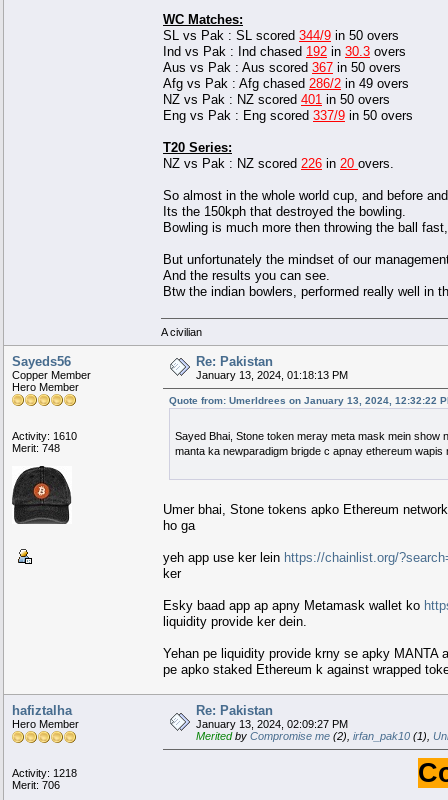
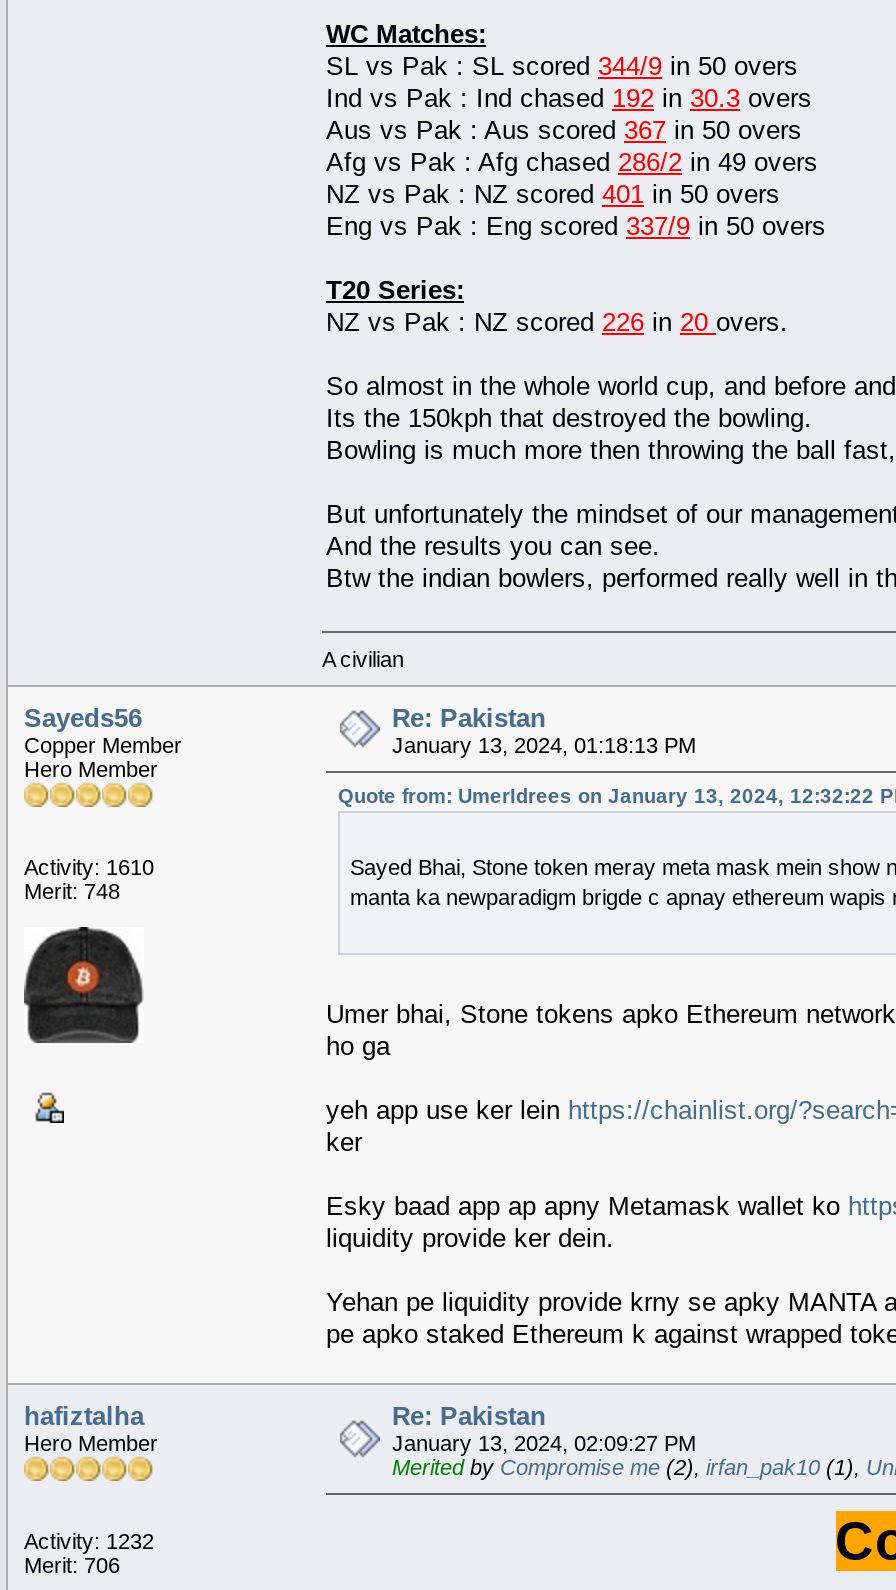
[12,767,77,779] Activity: 1218 -> [24,1528,154,1552] Activity: 1232

